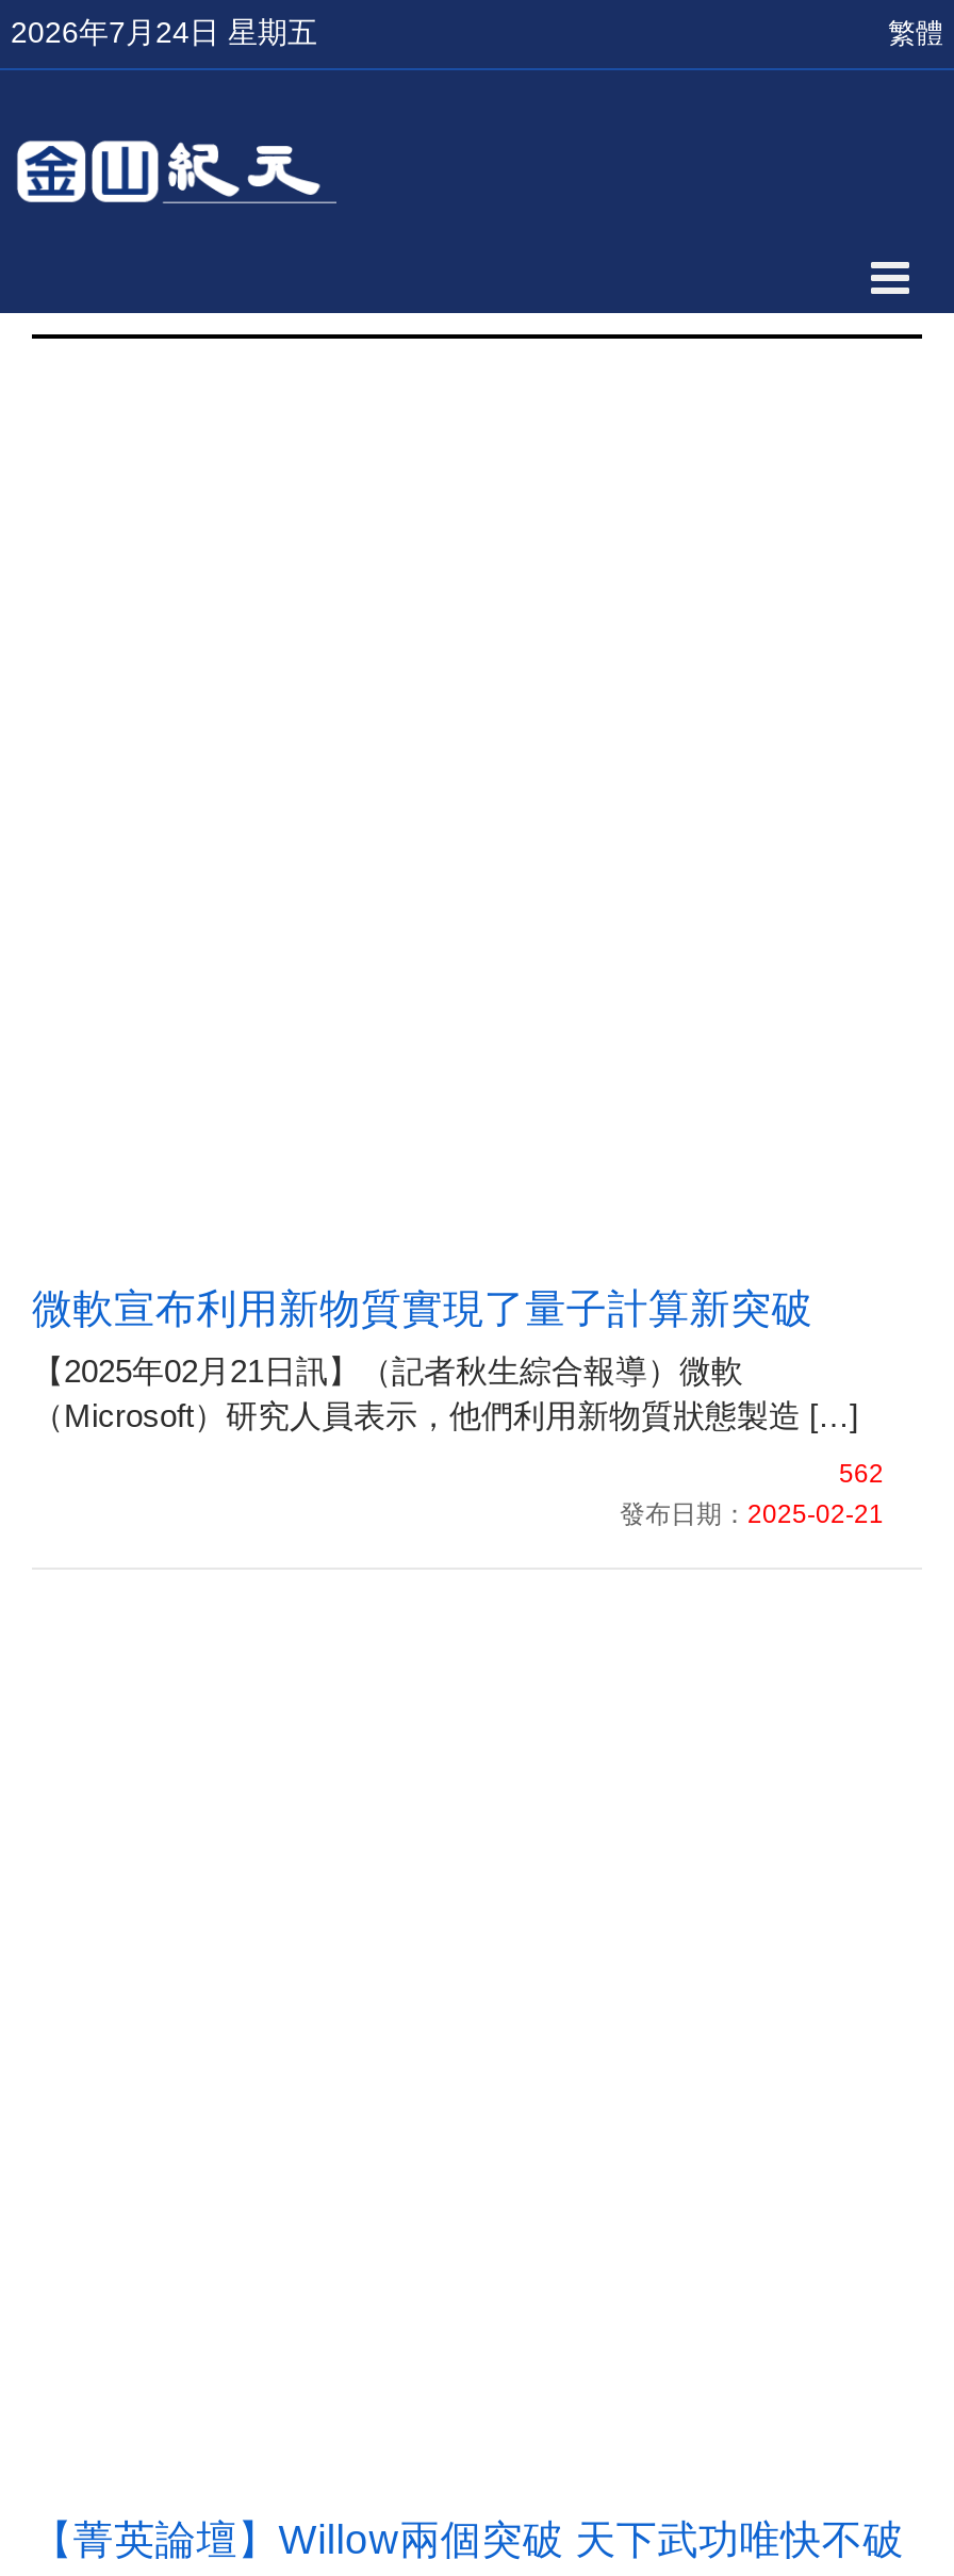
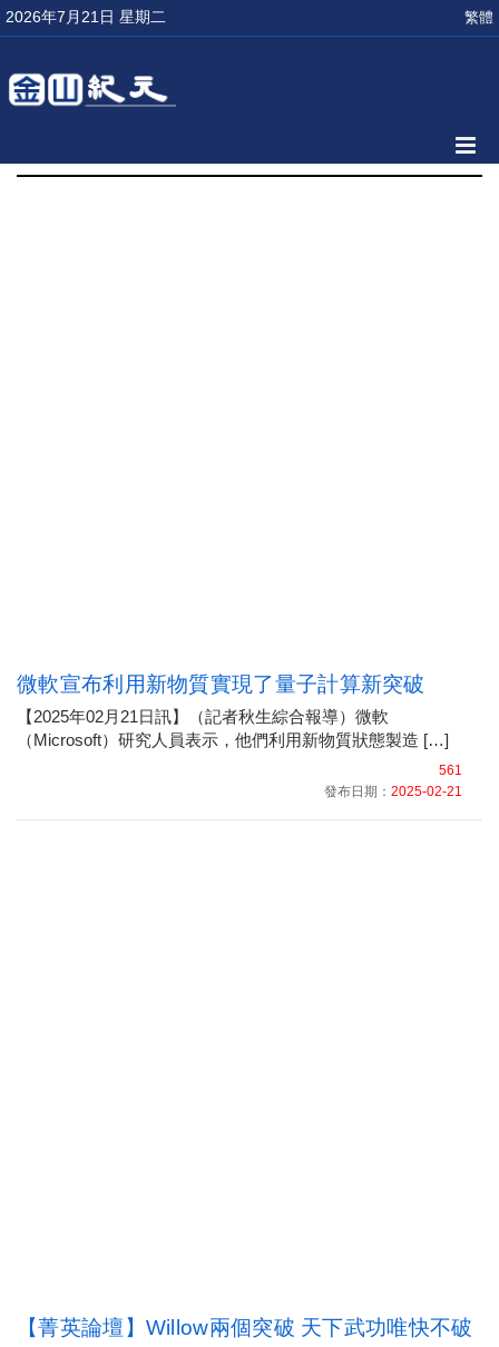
[11,15,317,49] 2026年7月24日 星期五 -> [6,8,166,26] 2026年7月21日 星期二
[839,1459,884,1489] 562 -> [439,763,462,778] 561

